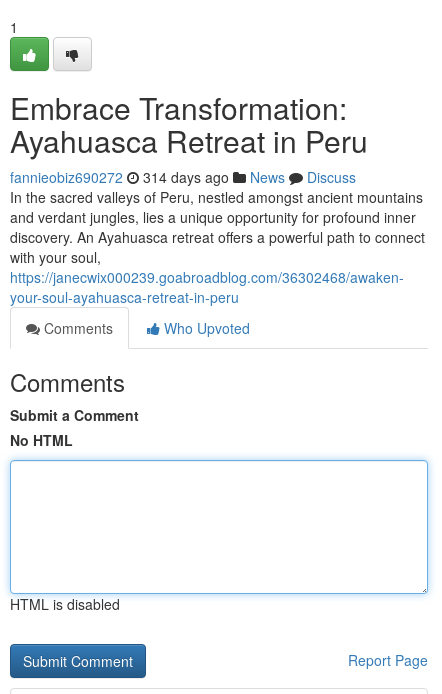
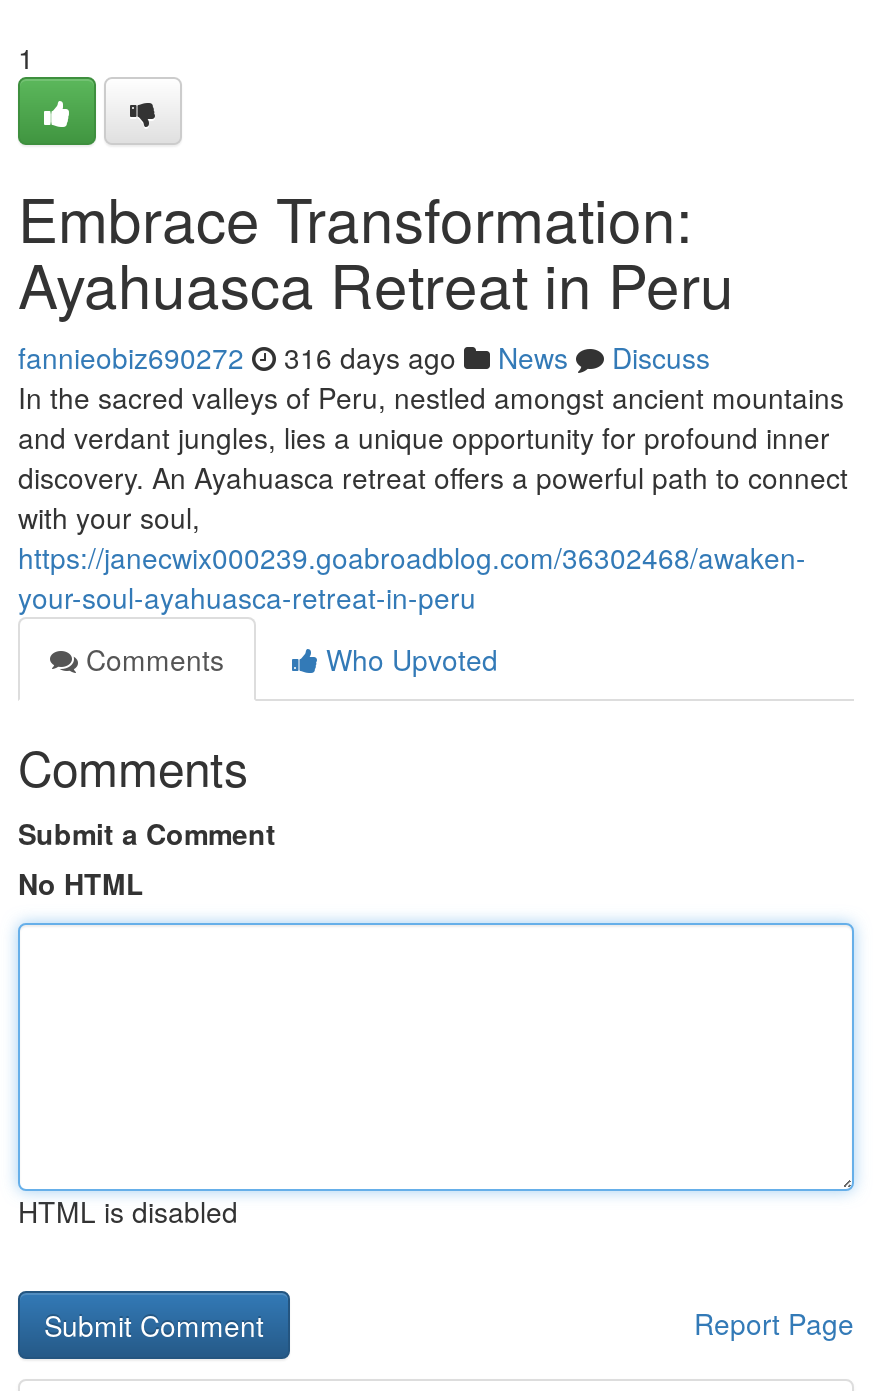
[10,167,356,187] fannieobiz690272 314 days ago News Discuss -> [18,337,710,377] fannieobiz690272 316 days ago News Discuss

